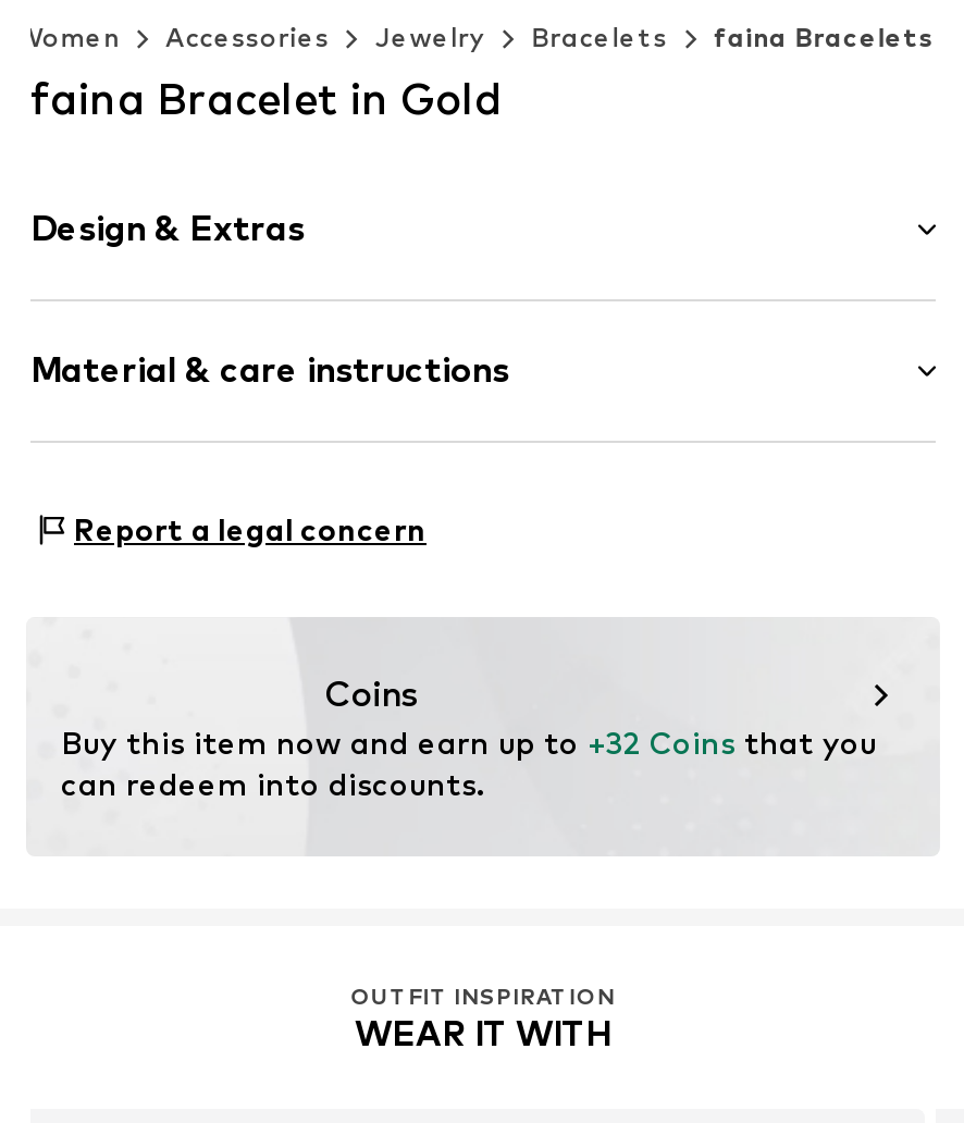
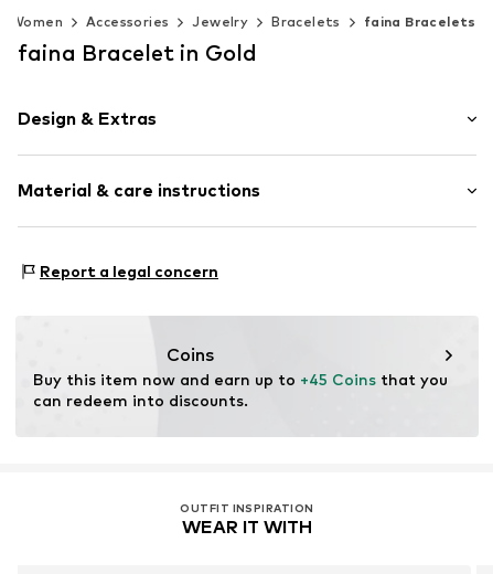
[61,724,877,761] Buy this item now and earn up to +32 Coins that you -> [33,370,448,389] Buy this item now and earn up to +45 Coins that you

